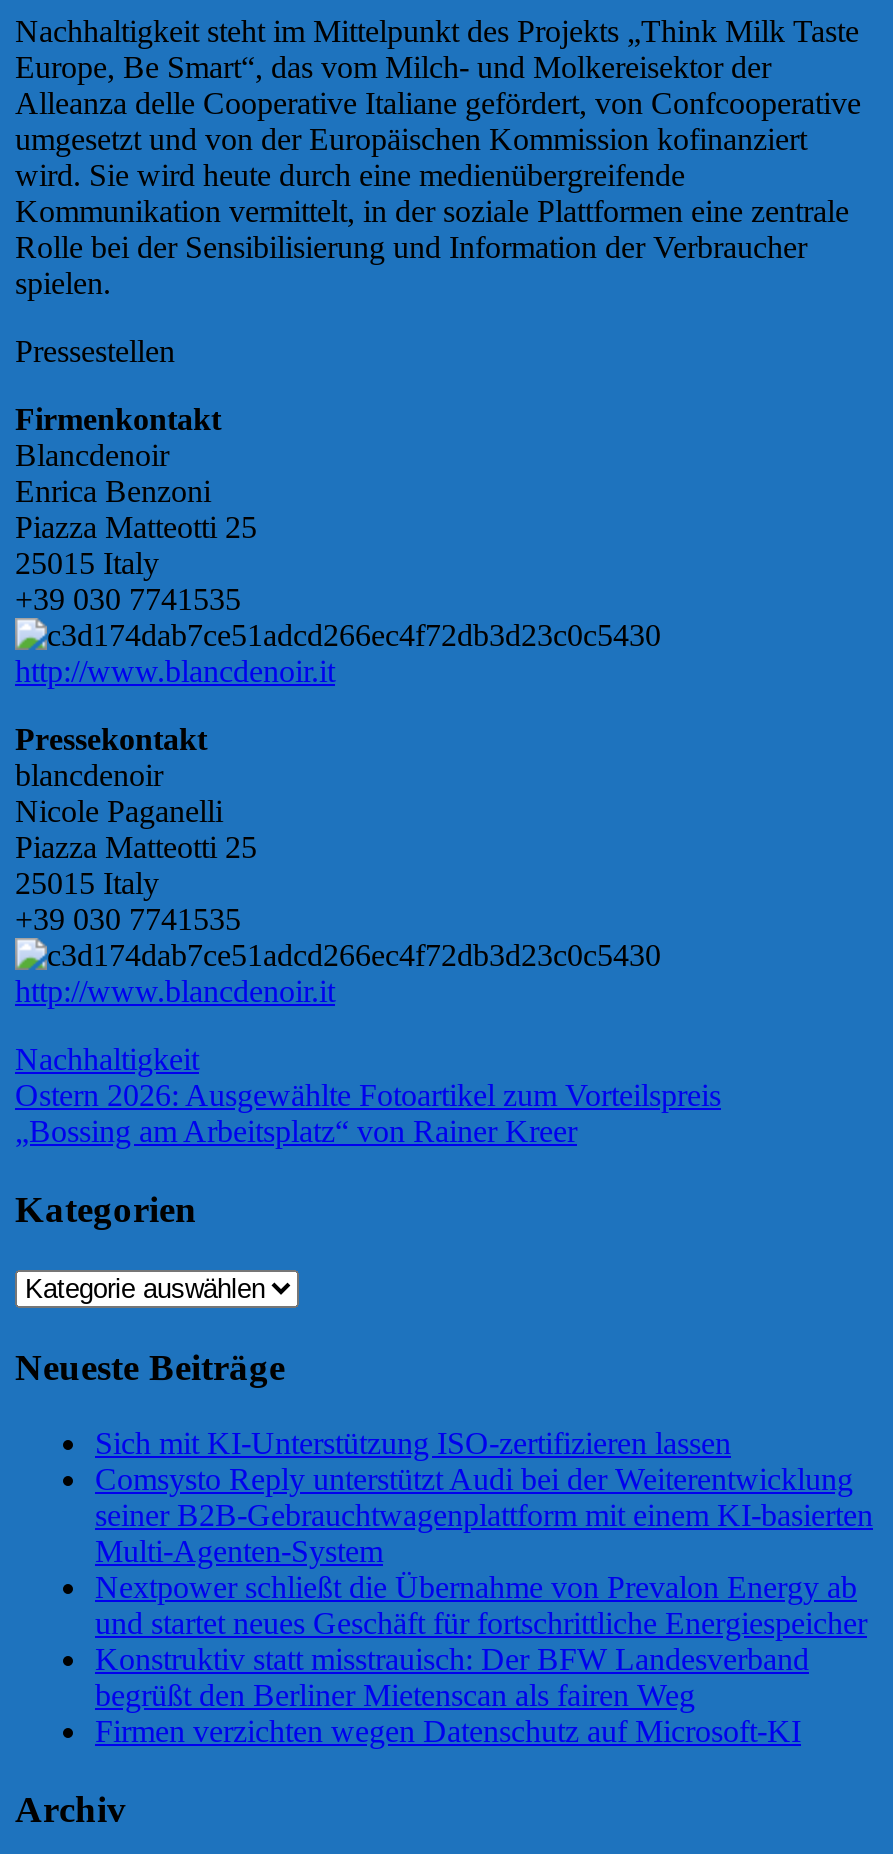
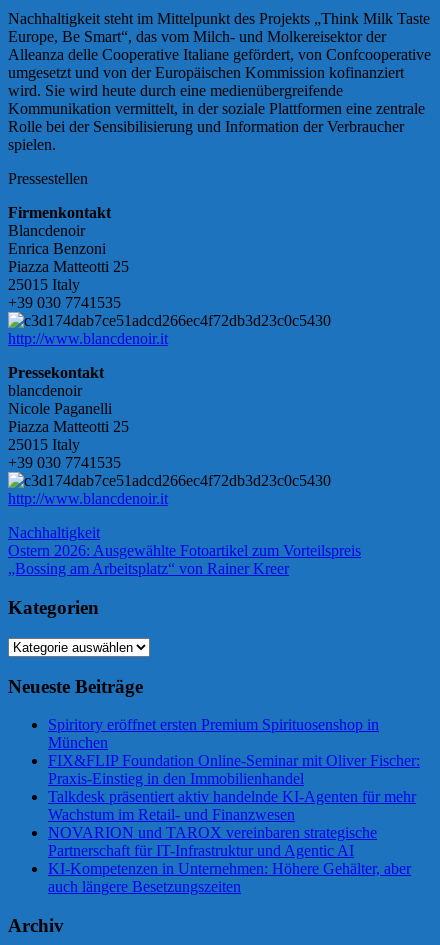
[95,1427,873,1749] Sich mit KI-Unterstützung ISO-zertifizieren lassen | Comsysto Reply unterstützt Audi bei der Weiterentwicklung | seiner B2B-Gebrauchtwagenplattform mit einem KI-basierten | Multi-Agenten-System | Nextpower schließt die Übernahme von Prevalon Energy ab | und startet neues Geschäft für fortschrittliche Energiespeicher | Konstruktiv statt misstrauisch: Der BFW Landesverband | begrüßt den Berliner Mietenscan als fairen Weg | Firmen verzichten wegen Datenschutz auf Microsoft-KI -> [48,716,420,895] Spiritory eröffnet ersten Premium Spirituosenshop in | München | FIX&FLIP Foundation Online-Seminar mit Oliver Fischer: | Praxis-Einstieg in den Immobilienhandel | Talkdesk präsentiert aktiv handelnde KI-Agenten für mehr | Wachstum im Retail- und Finanzwesen | NOVARION und TAROX vereinbaren strategische | Partnerschaft für IT-Infrastruktur und Agentic AI | KI-Kompetenzen in Unternehmen: Höhere Gehälter, aber | auch längere Besetzungszeiten

